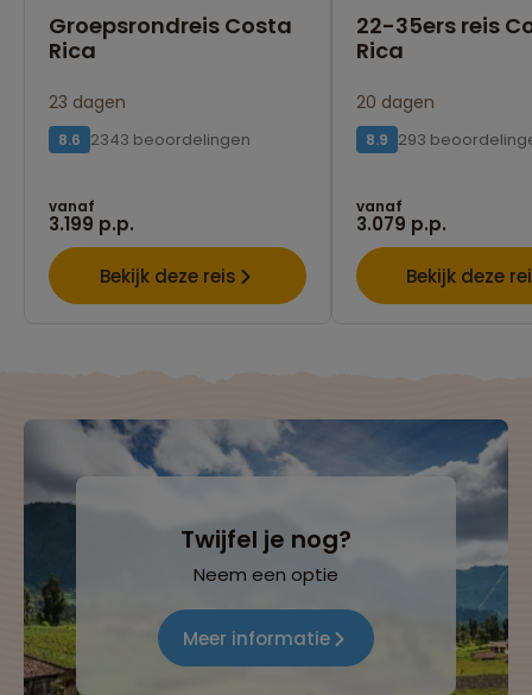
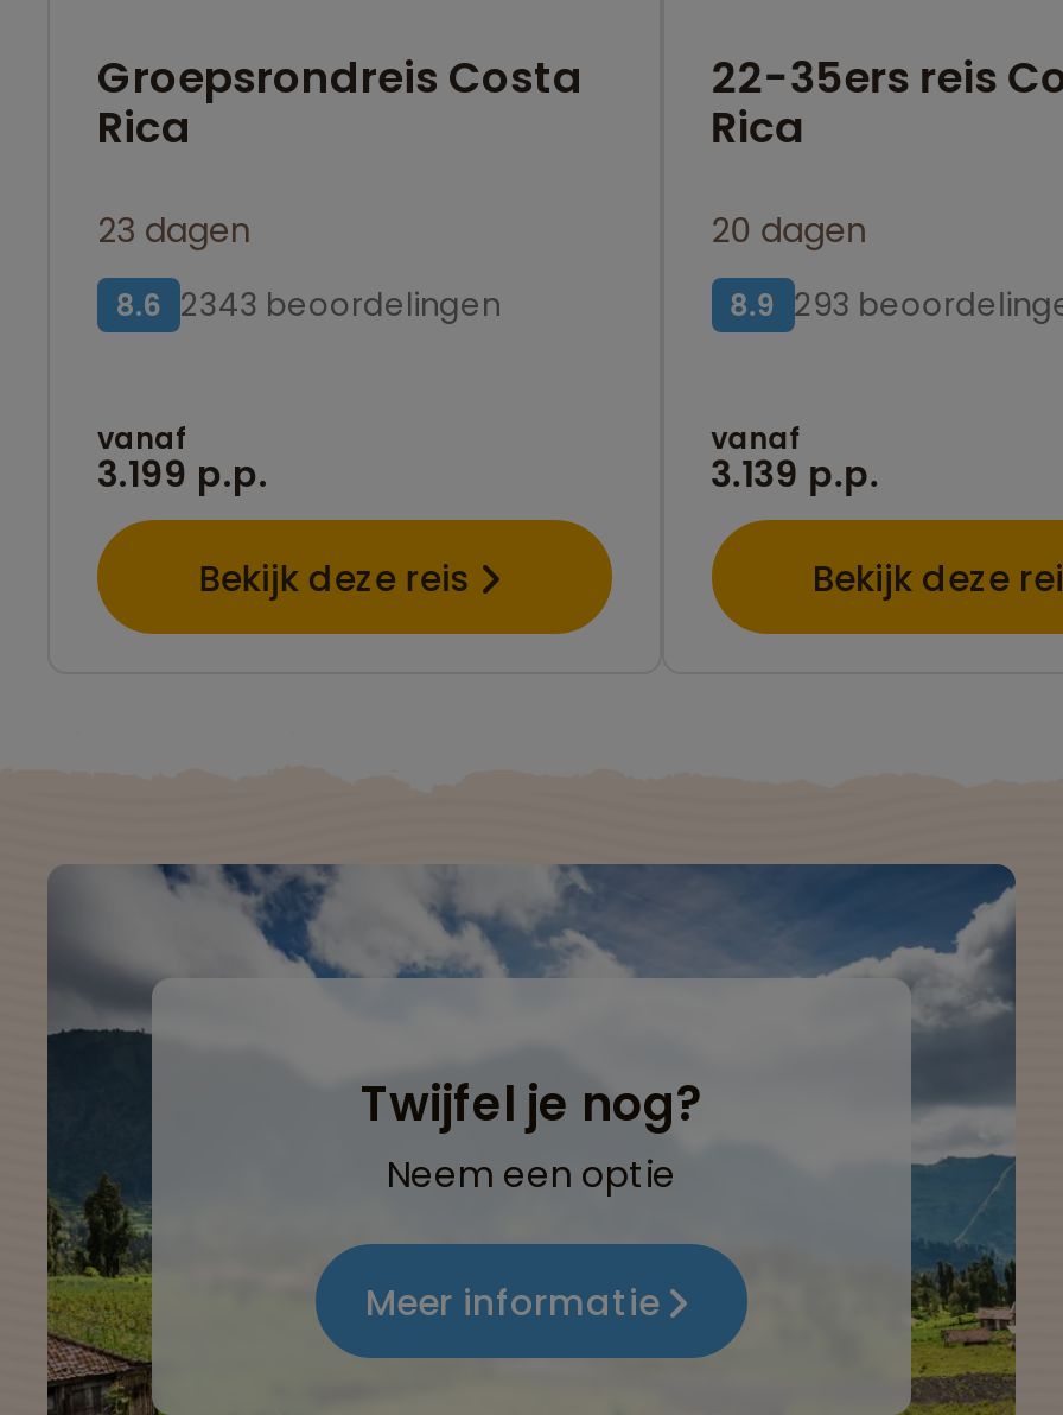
[356,212,446,237] 3.079 p.p. -> [711,450,880,500] 3.139 p.p.

